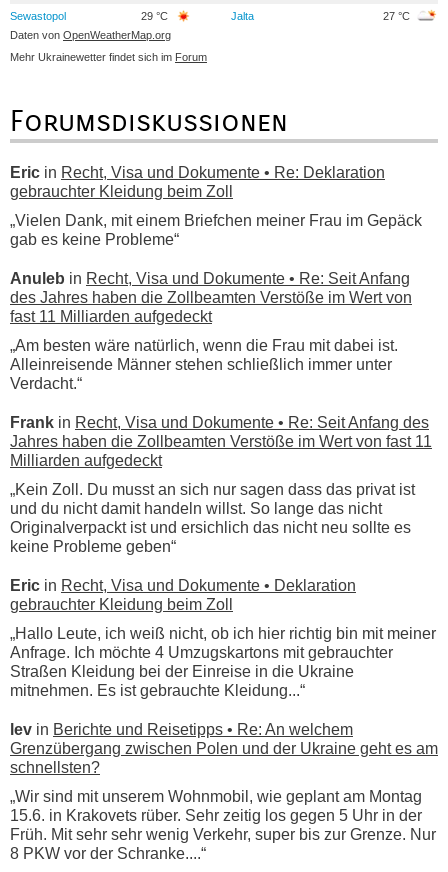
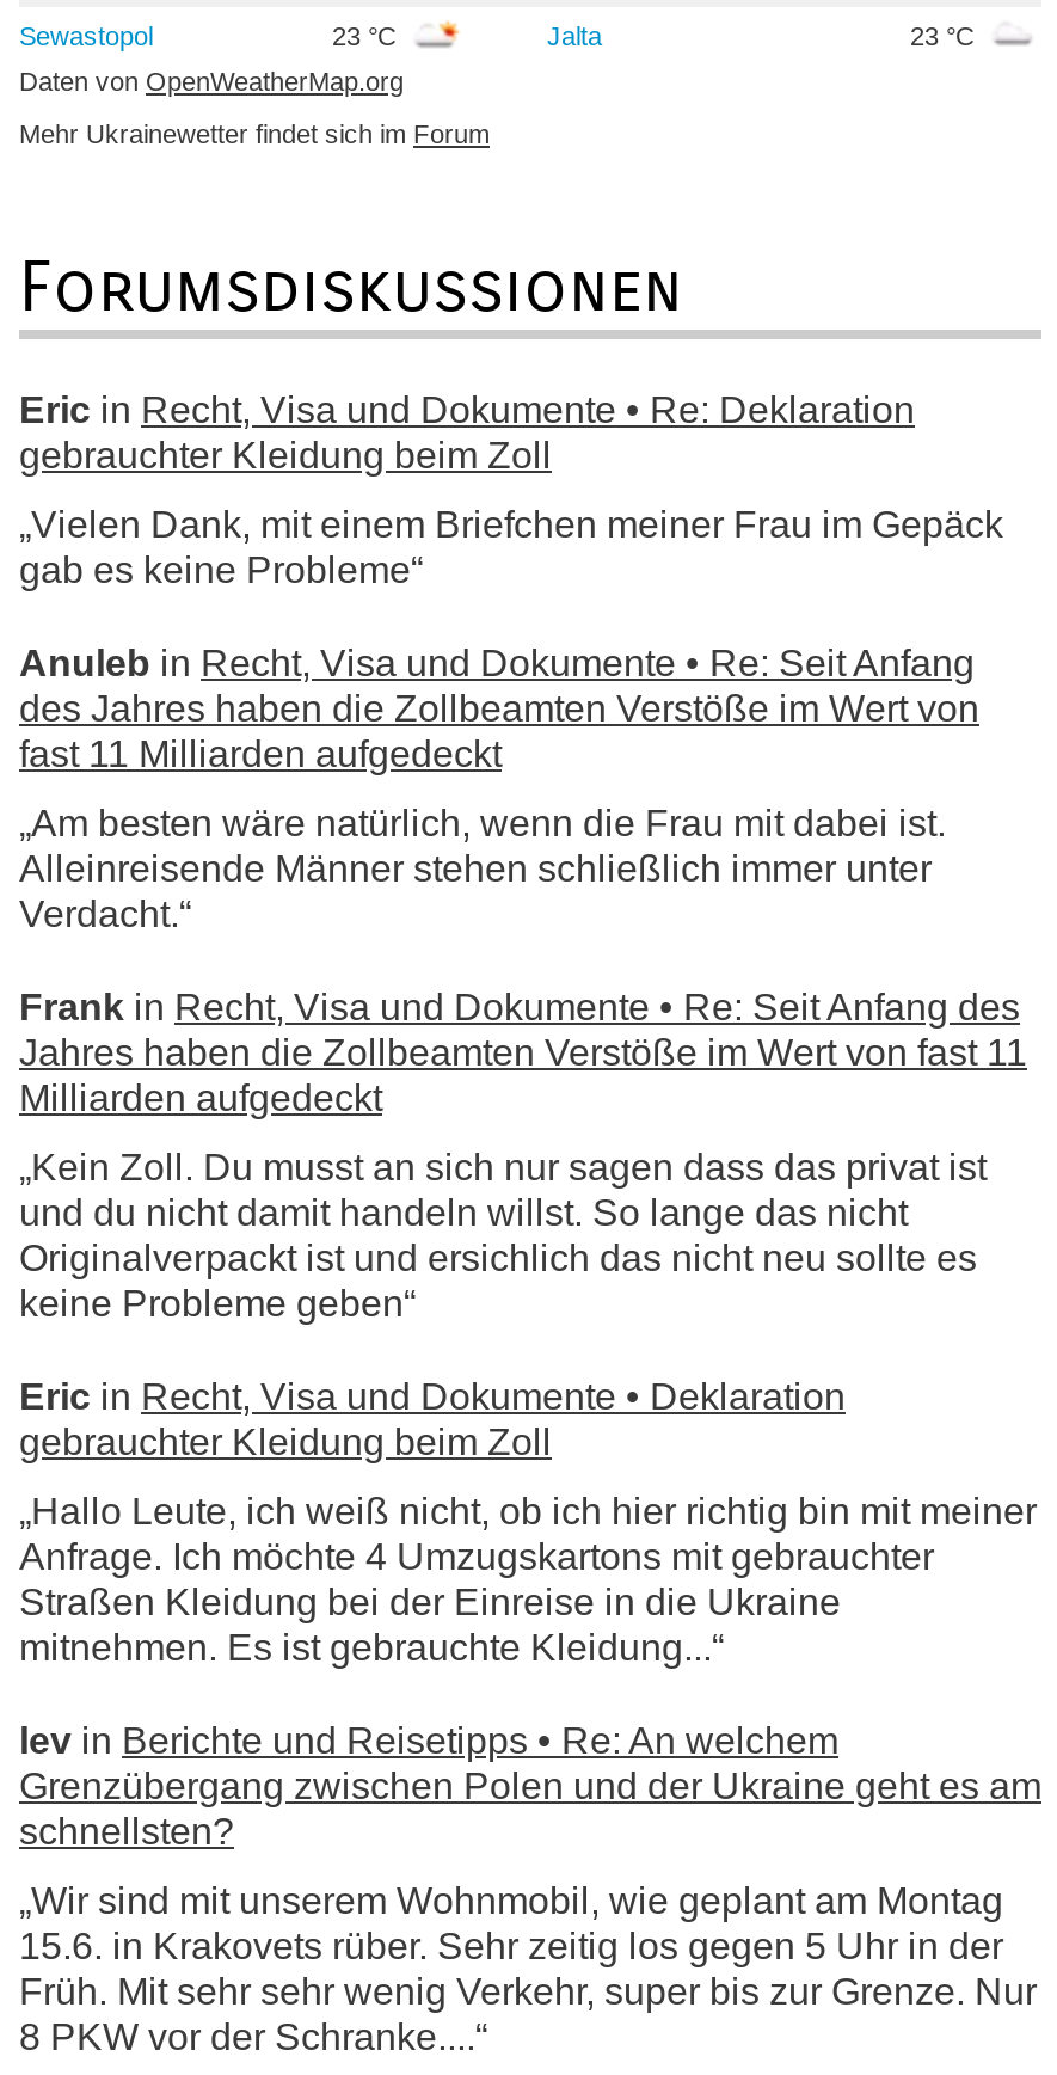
[141,9,171,21] 29 °C -> [332,20,404,49] 23 °C
[383,9,413,21] 27 °C -> [910,20,982,49] 23 °C

